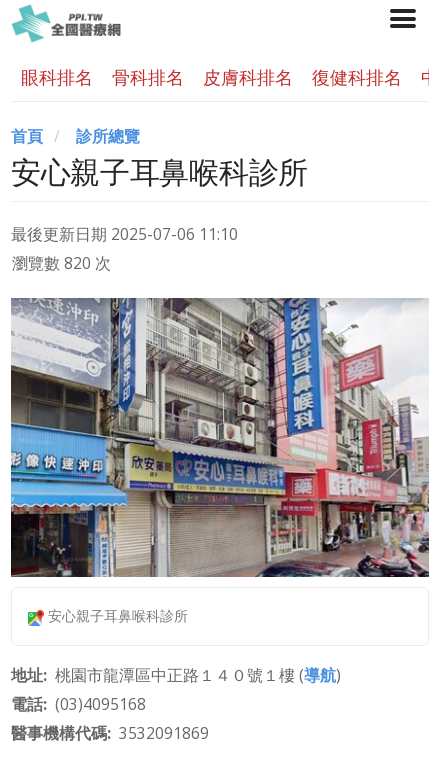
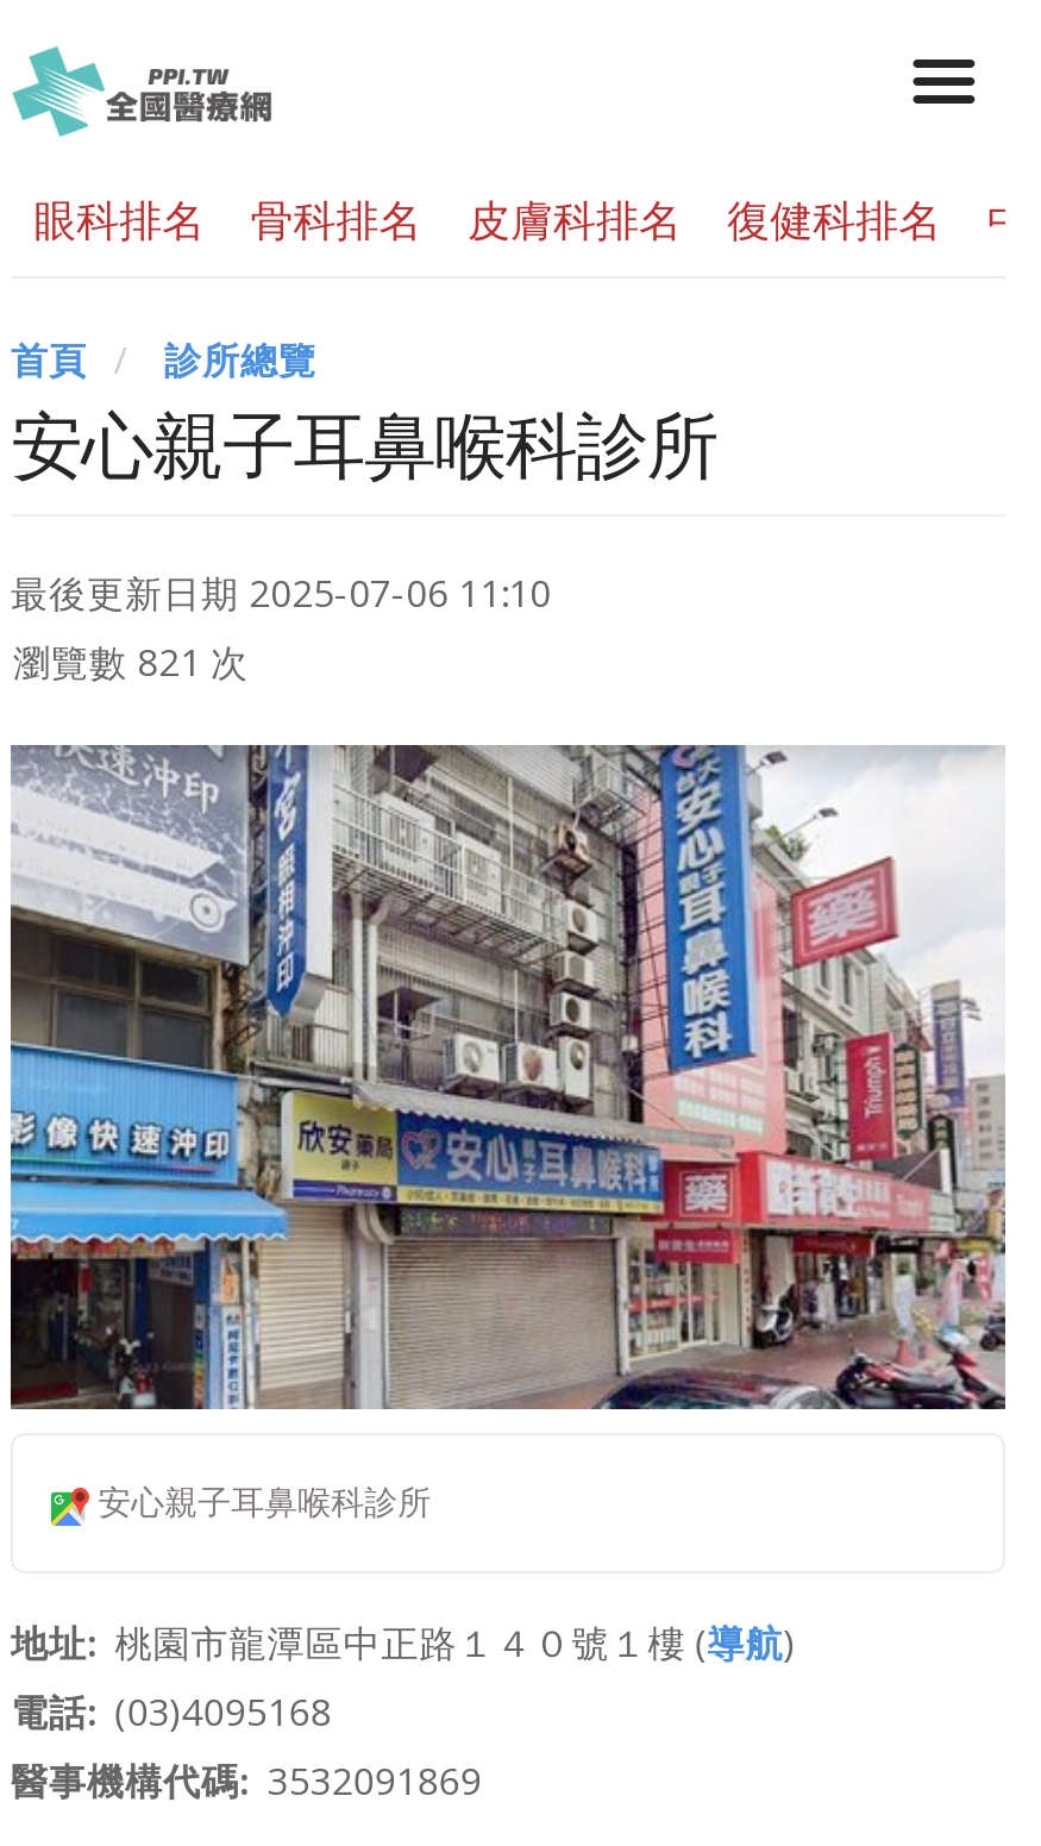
[12,252,111,274] 瀏覽數 820 次 -> [13,635,249,687] 瀏覽數 821 次

